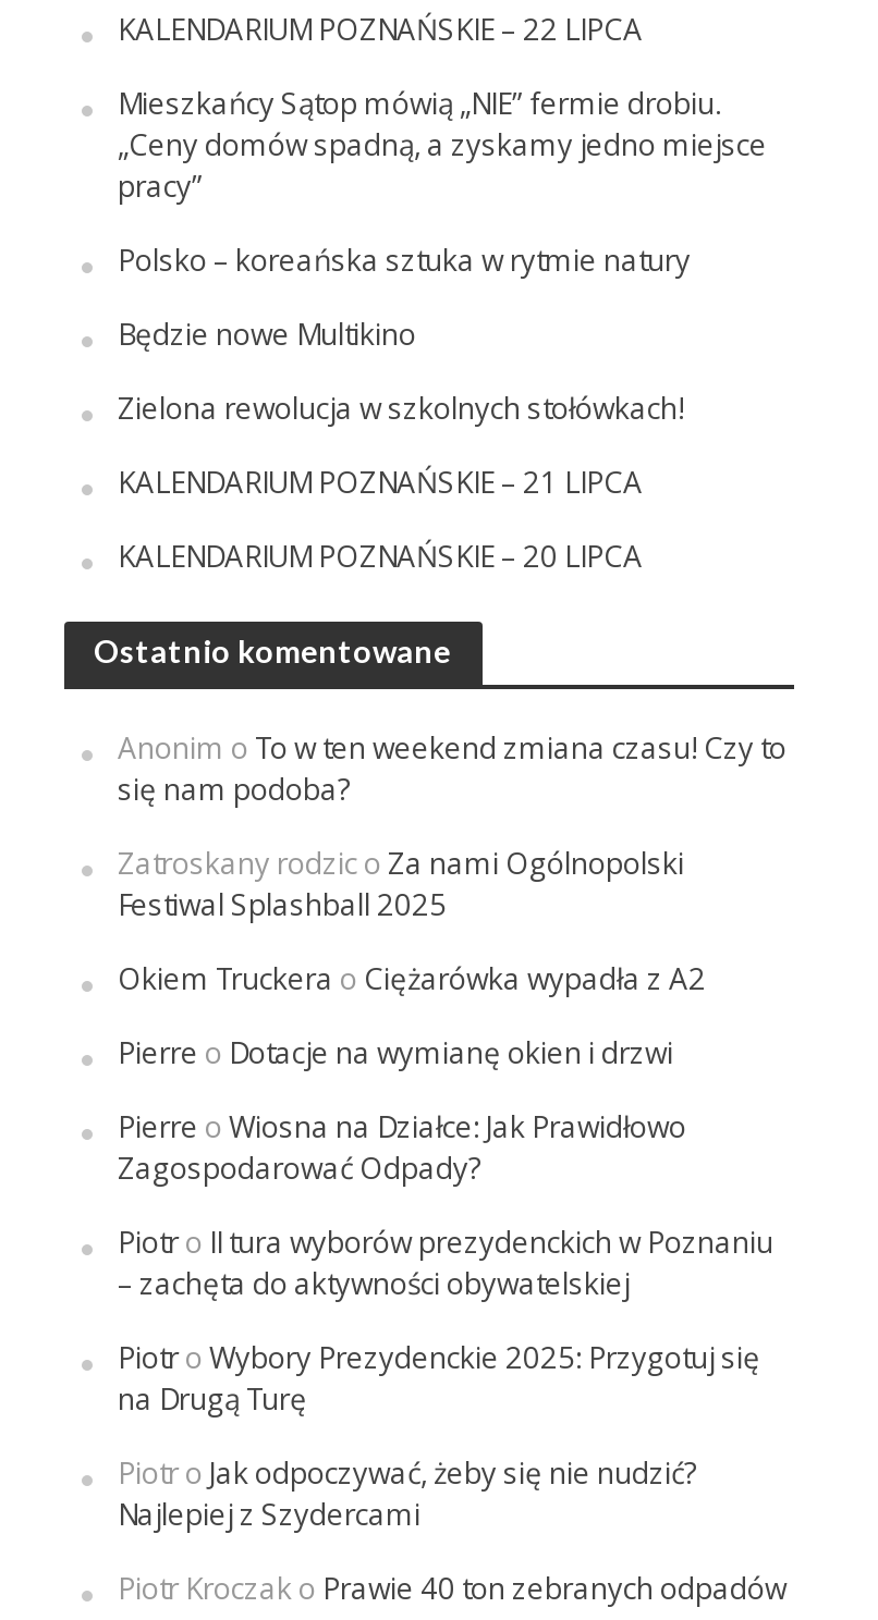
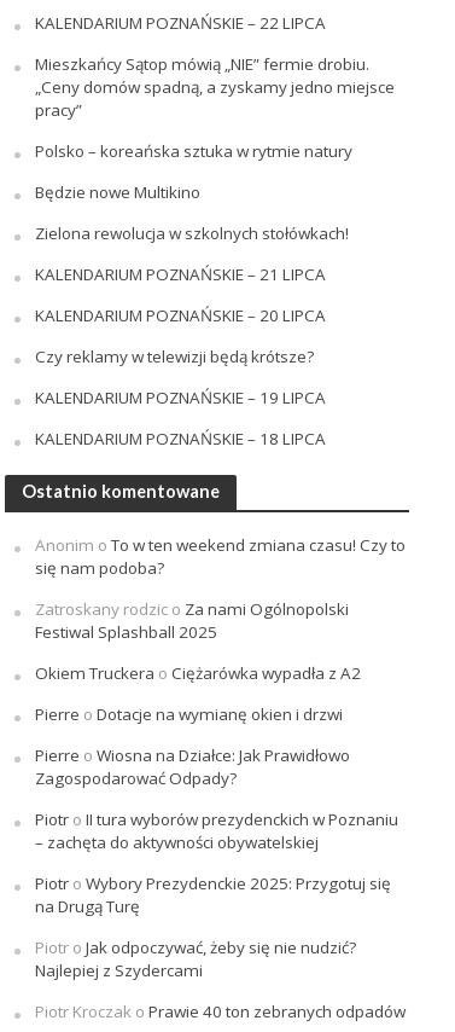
none -> [34,345,325,449] Czy reklamy w telewizji będą krótsze? | KALENDARIUM POZNAŃSKIE – 19 LIPCA | KALENDARIUM POZNAŃSKIE – 18 LIPCA

